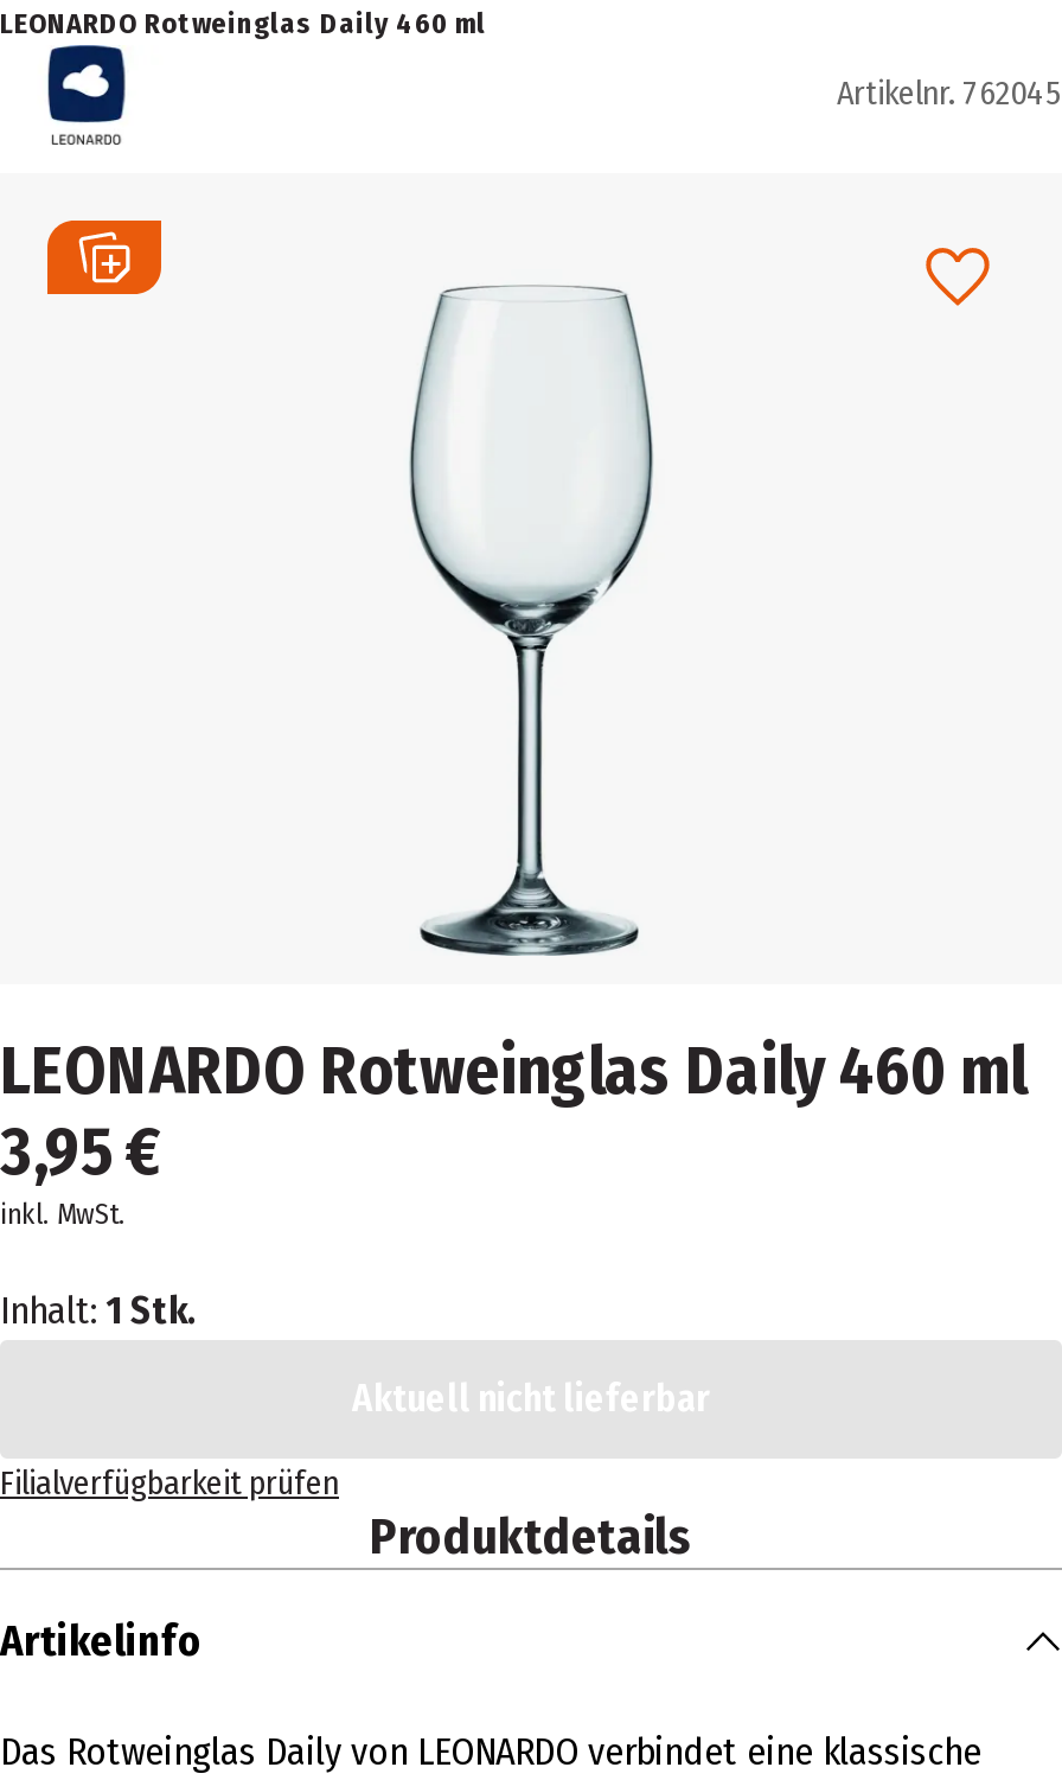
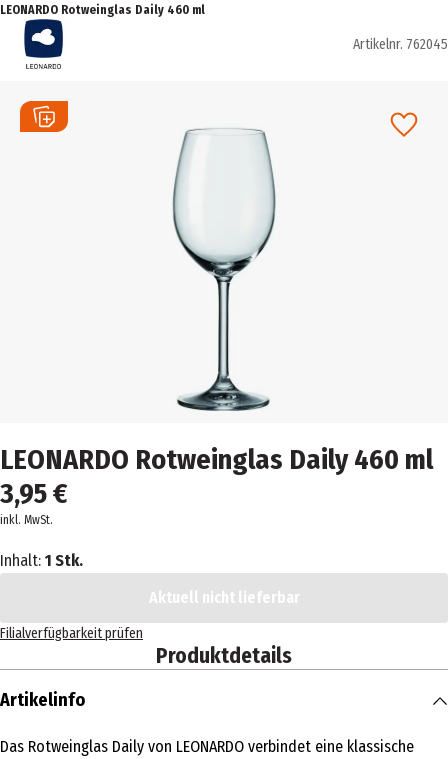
[45,47,149,147] [image] -> [20,20,64,70] [image]

